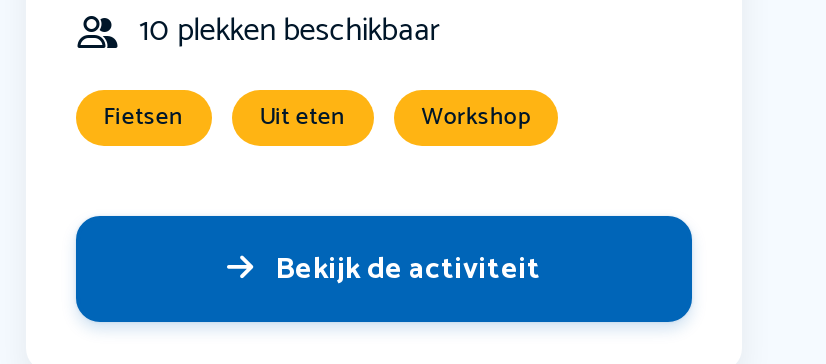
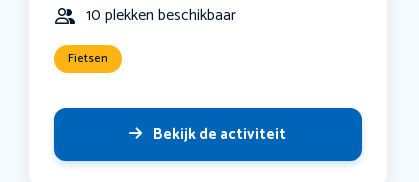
[260,99,530,137] Uit eten | Workshop -> none

